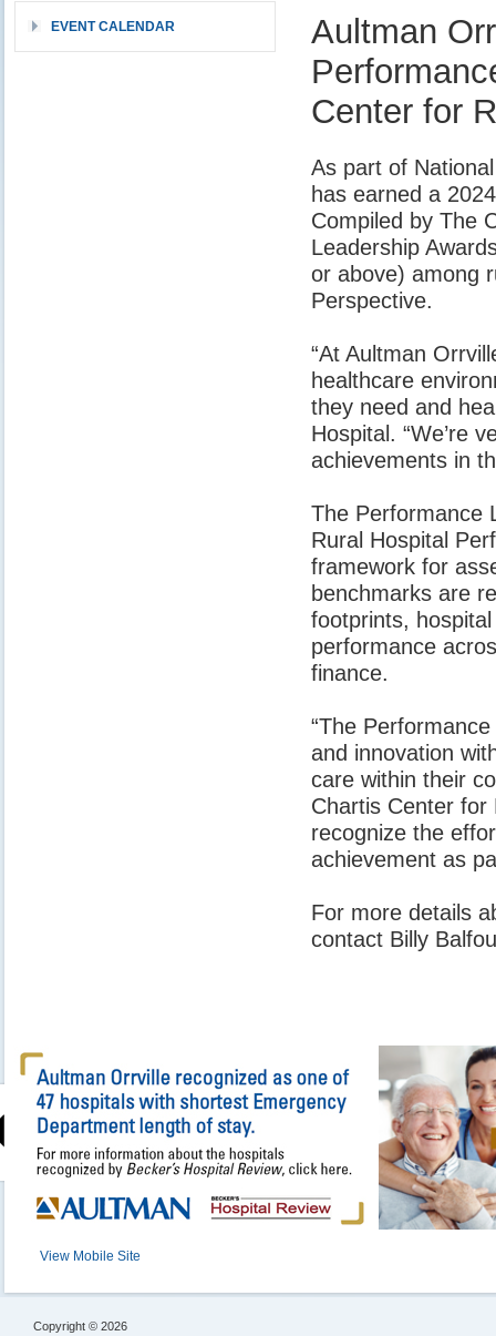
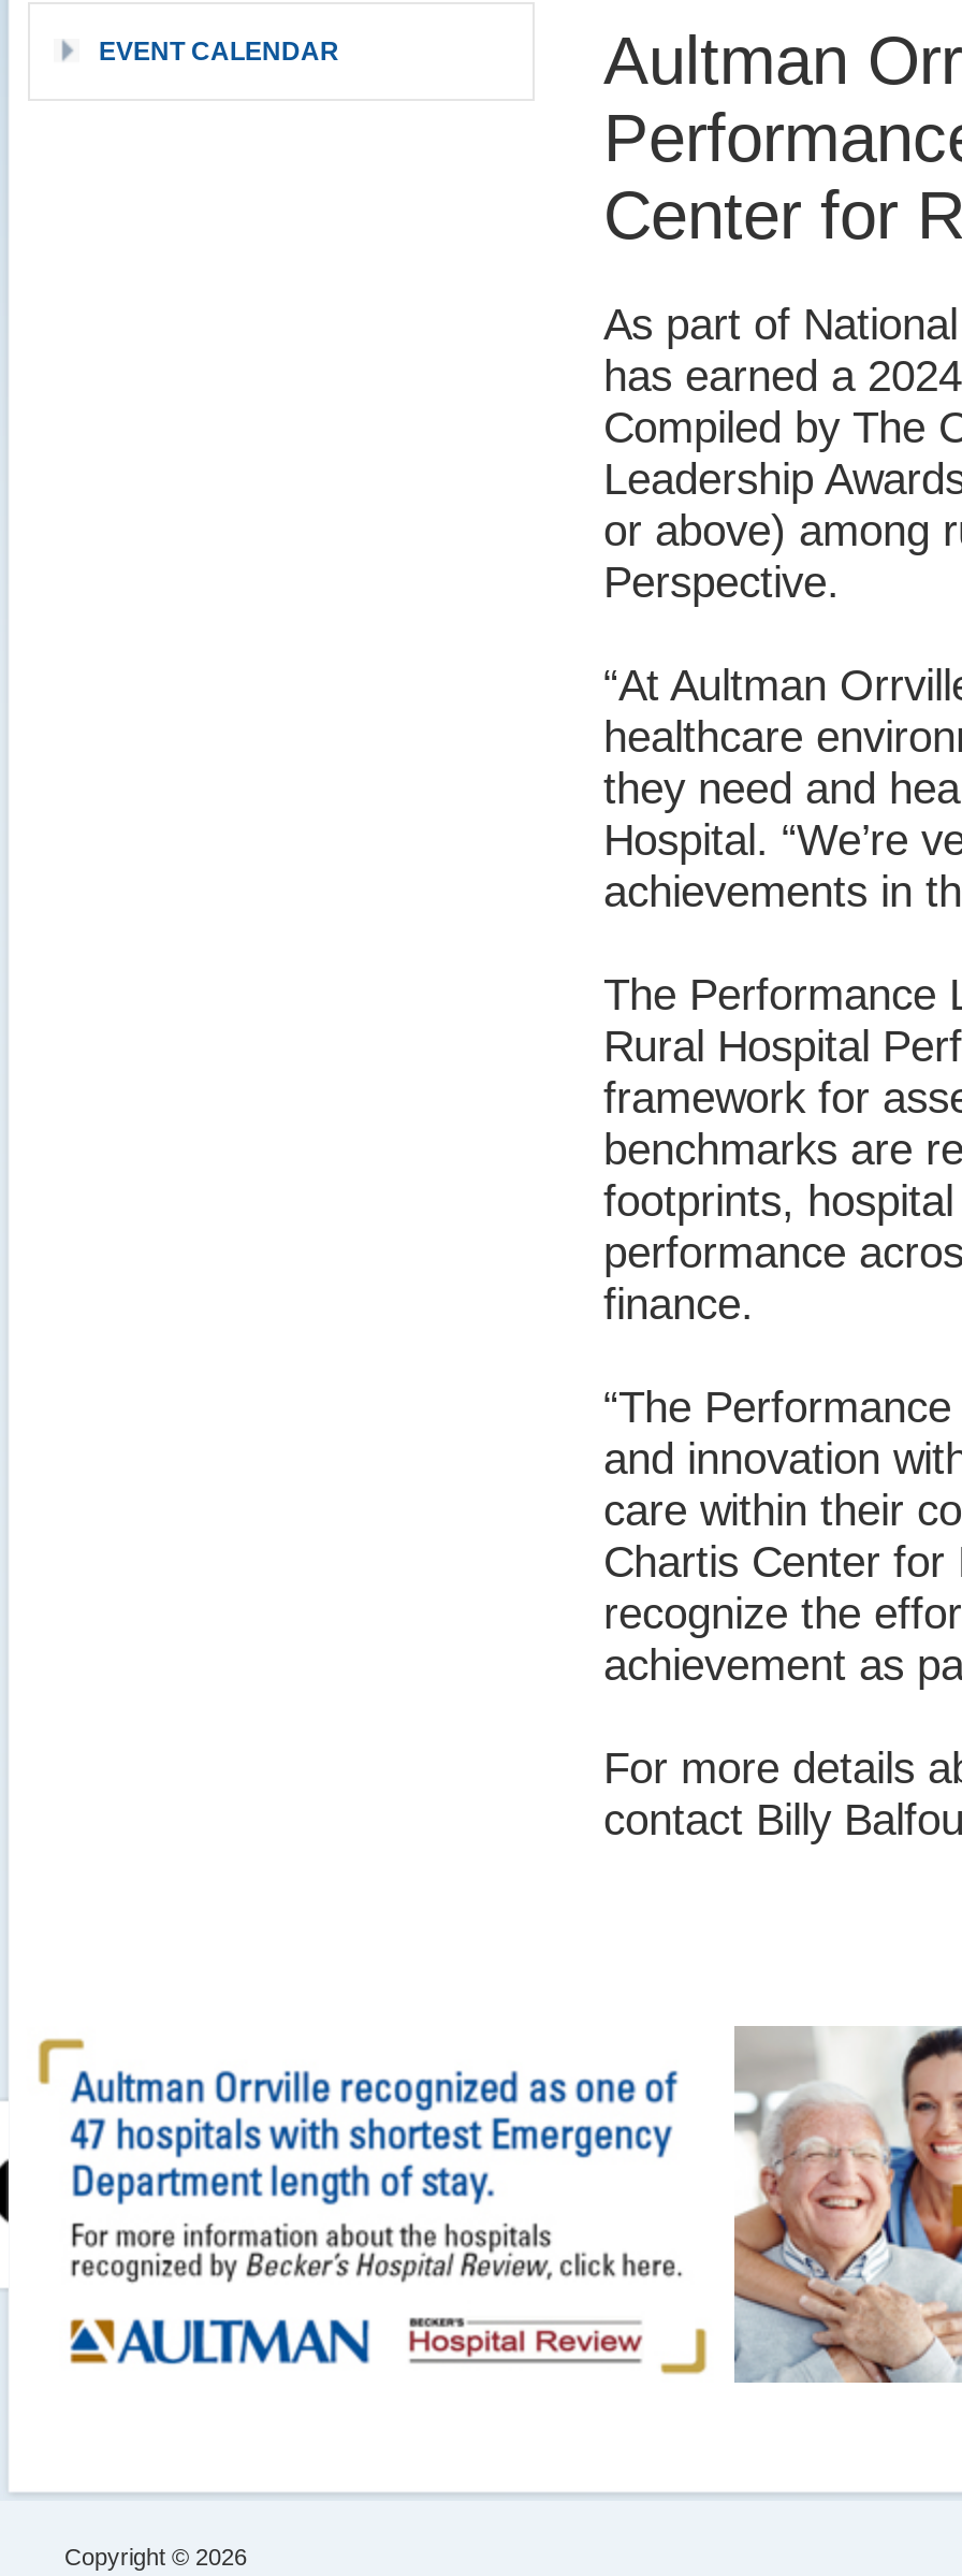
[40,1248,141,1264] View Mobile Site -> none

